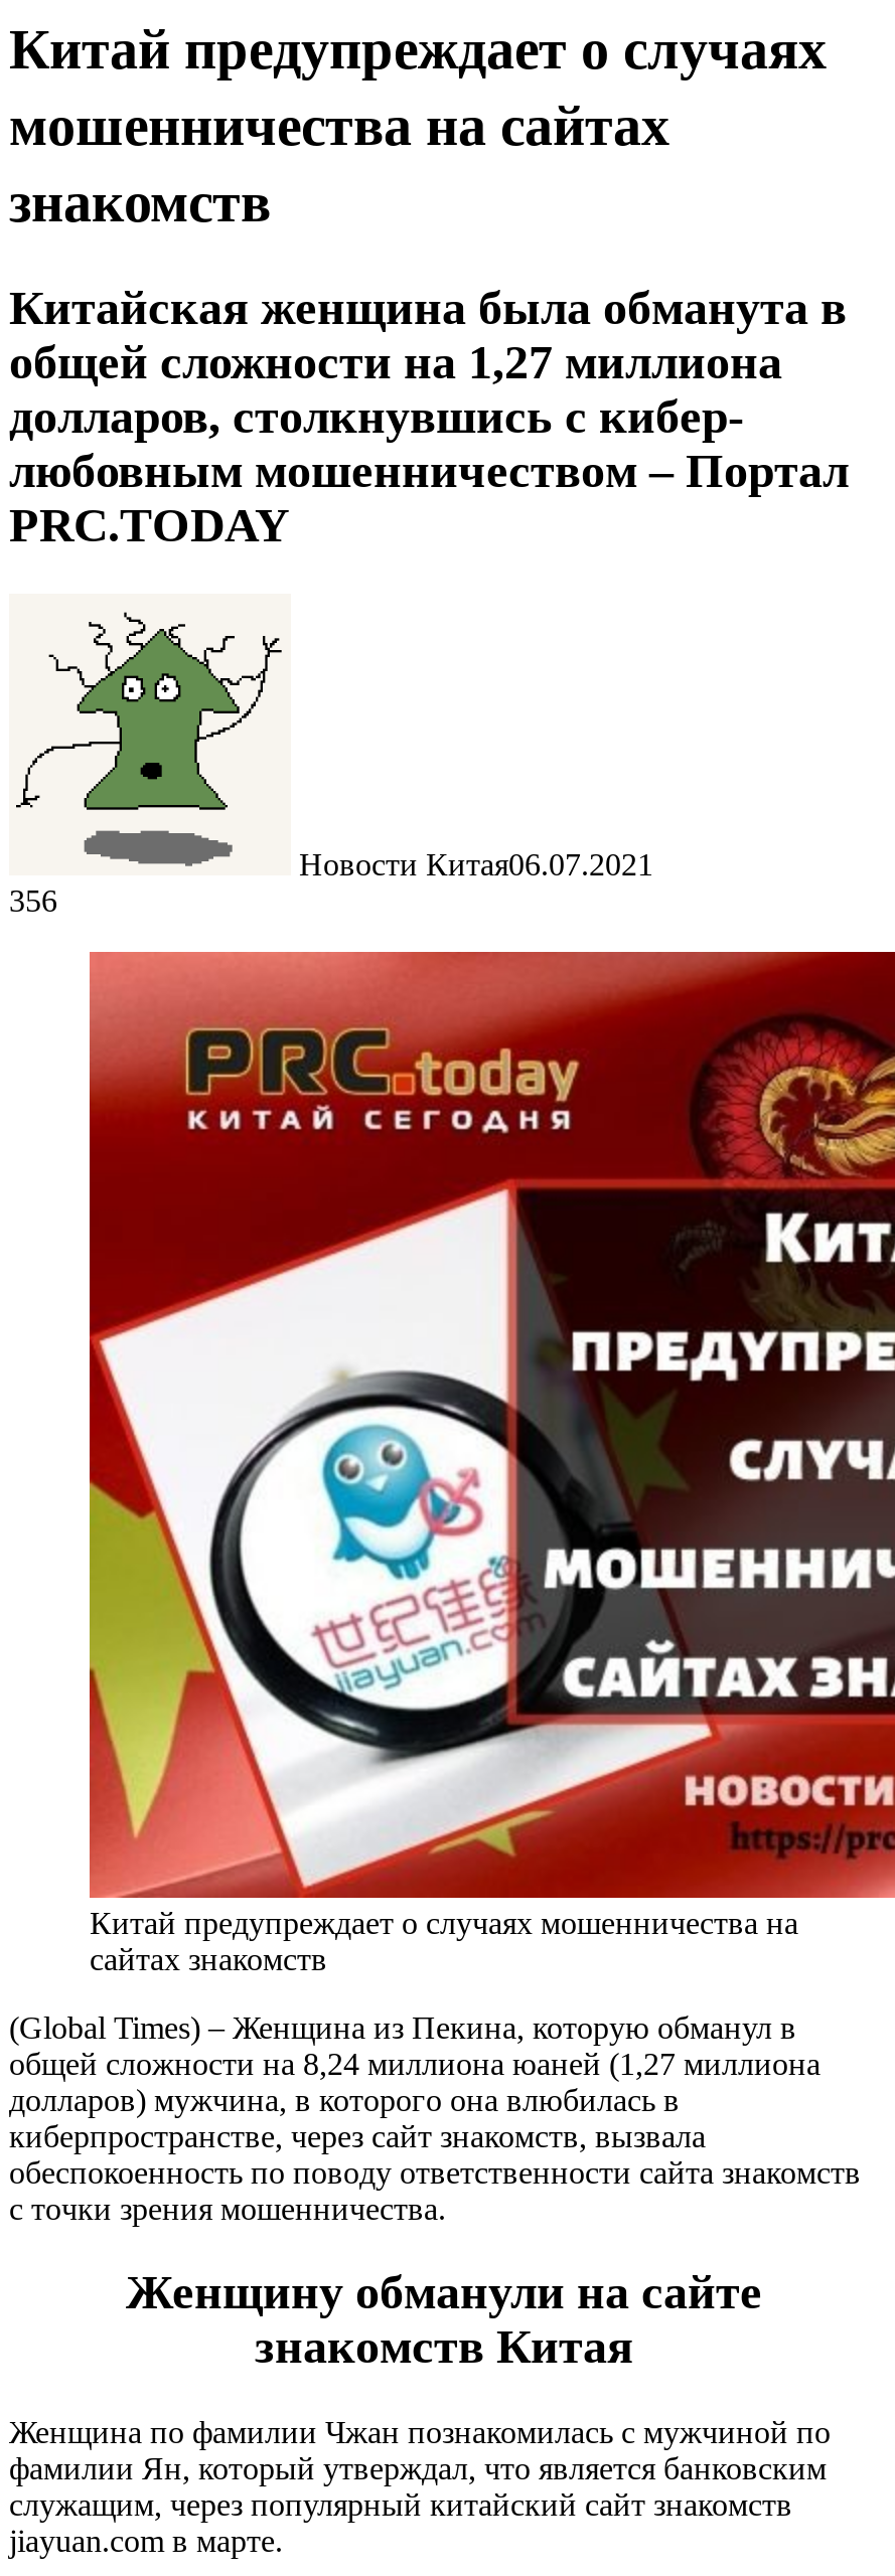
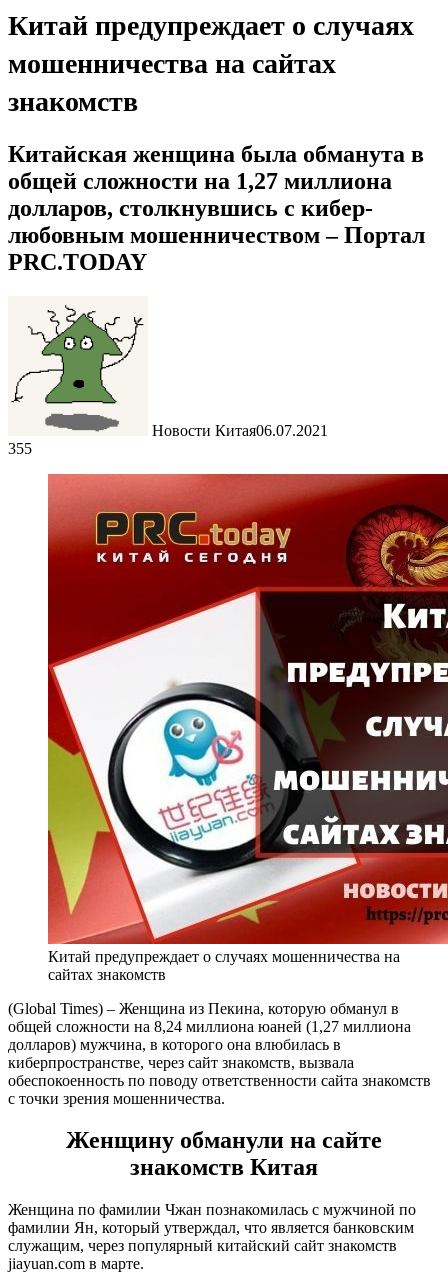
[9,883,57,917] 356 -> [8,440,32,457] 355

